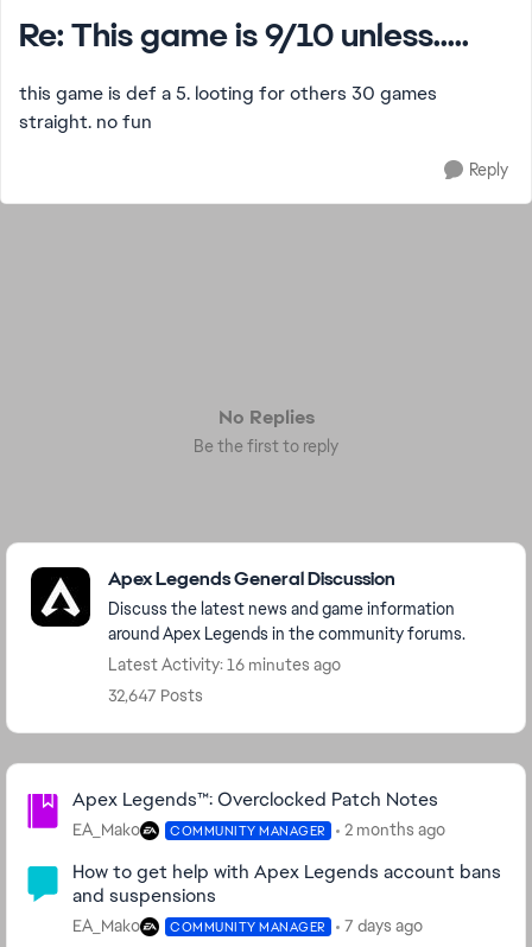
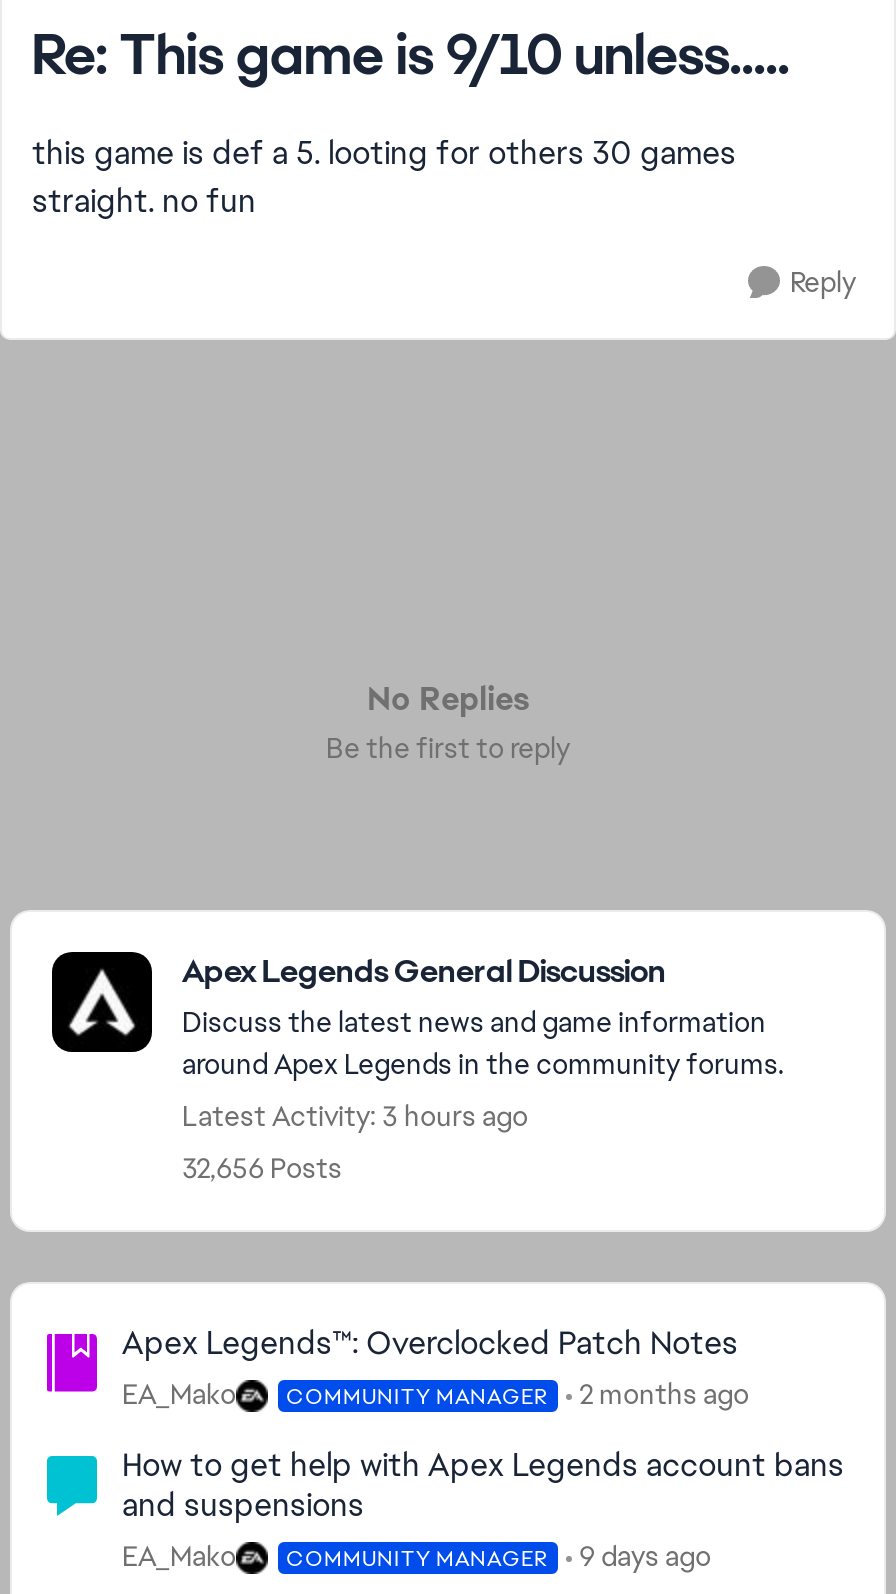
[108,654,341,675] Latest Activity: 16 minutes ago -> [182,1098,528,1134] Latest Activity: 3 hours ago
[108,685,203,706] 32,647 Posts -> [182,1150,342,1186] 32,656 Posts
[72,915,422,936] EA_Mako COMMUNITY MANAGER 7 days ago -> [122,1538,711,1574] EA_Mako COMMUNITY MANAGER 9 days ago

